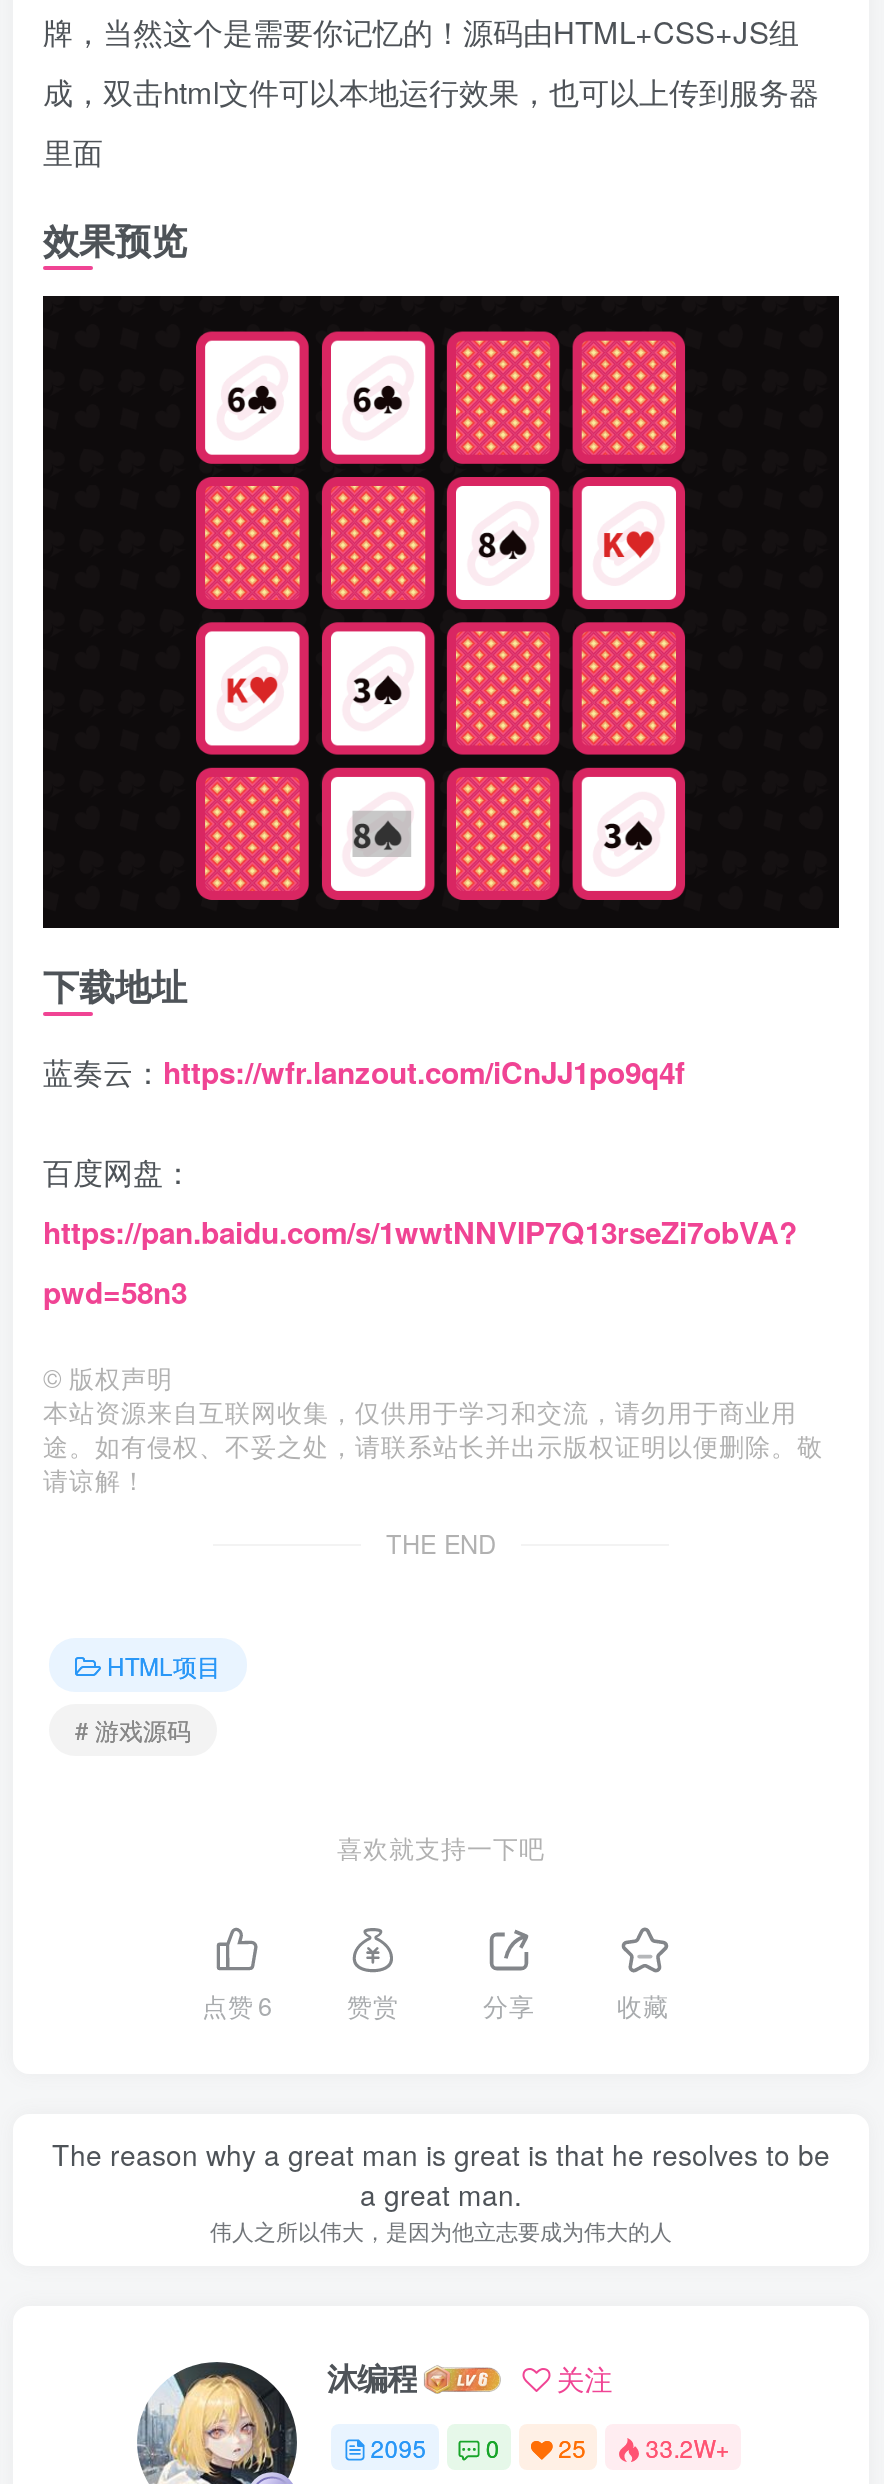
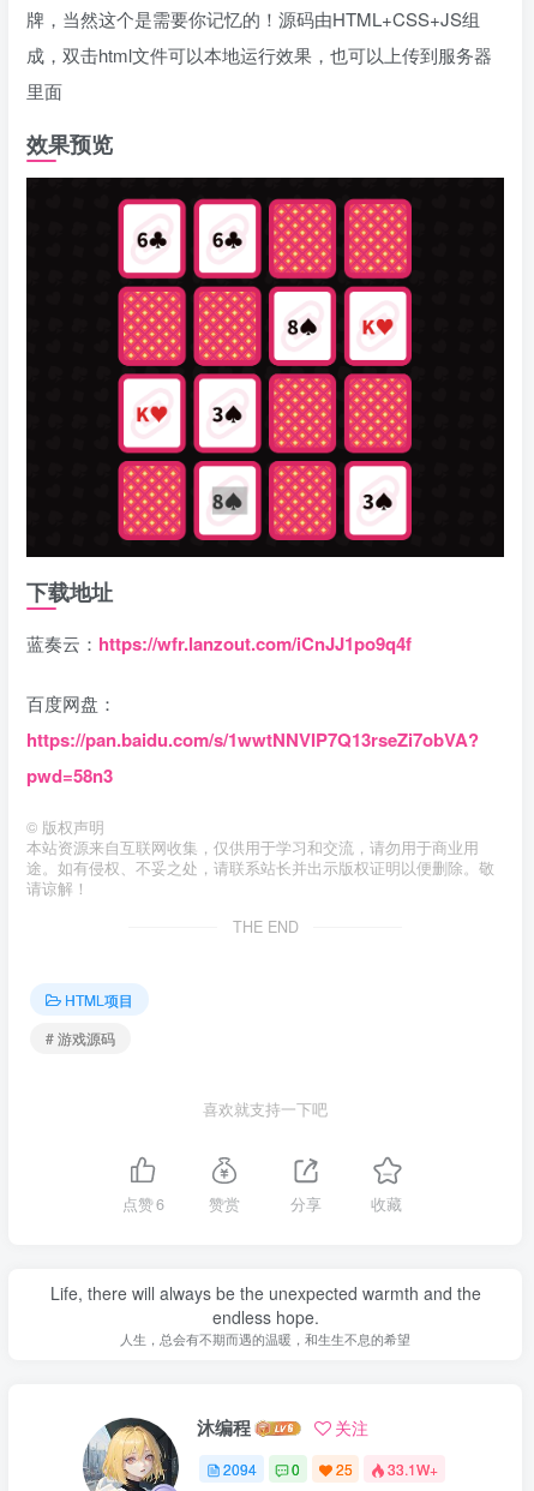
[52,2135,830,2247] The reason why a great man is great is that he resolves to be | a great man. | 伟人之所以伟大，是因为他立志要成为伟大的人 -> [50,1281,481,1349] Life, there will always be the unexpected warmth and the | endless hope. | 人生，总会有不期而遇的温暖，和生生不息的希望
[371,2430,427,2464] 2095 -> [223,1459,257,1479] 2094
[645,2430,729,2464] 33.2W+ -> [388,1459,438,1479] 33.1W+

